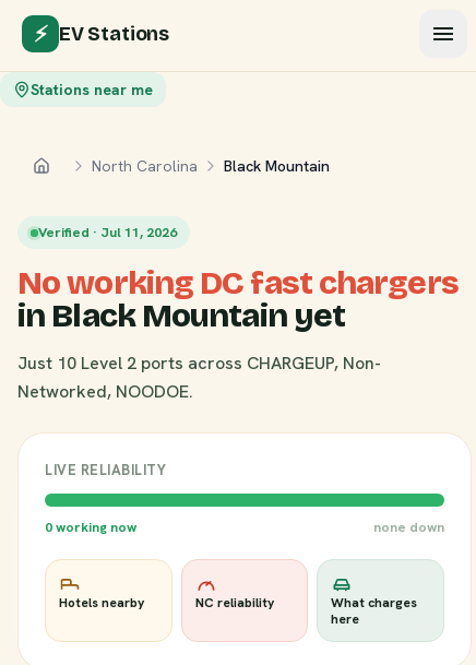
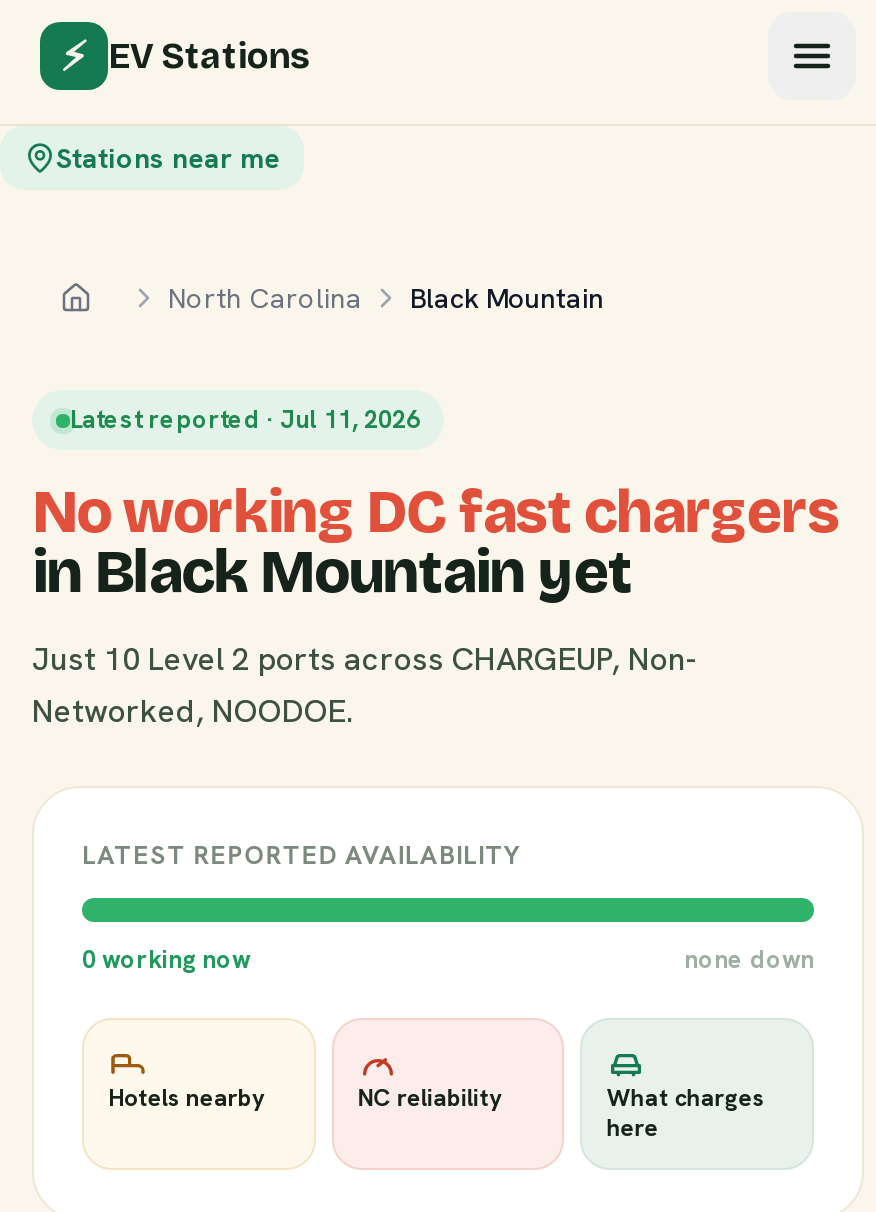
[38,223,177,241] Verified · Jul 11, 2026 -> [70,402,420,436] Latest reported · Jul 11, 2026
[45,461,166,479] LIVE RELIABILITY -> [82,838,521,872] LATEST REPORTED AVAILABILITY

